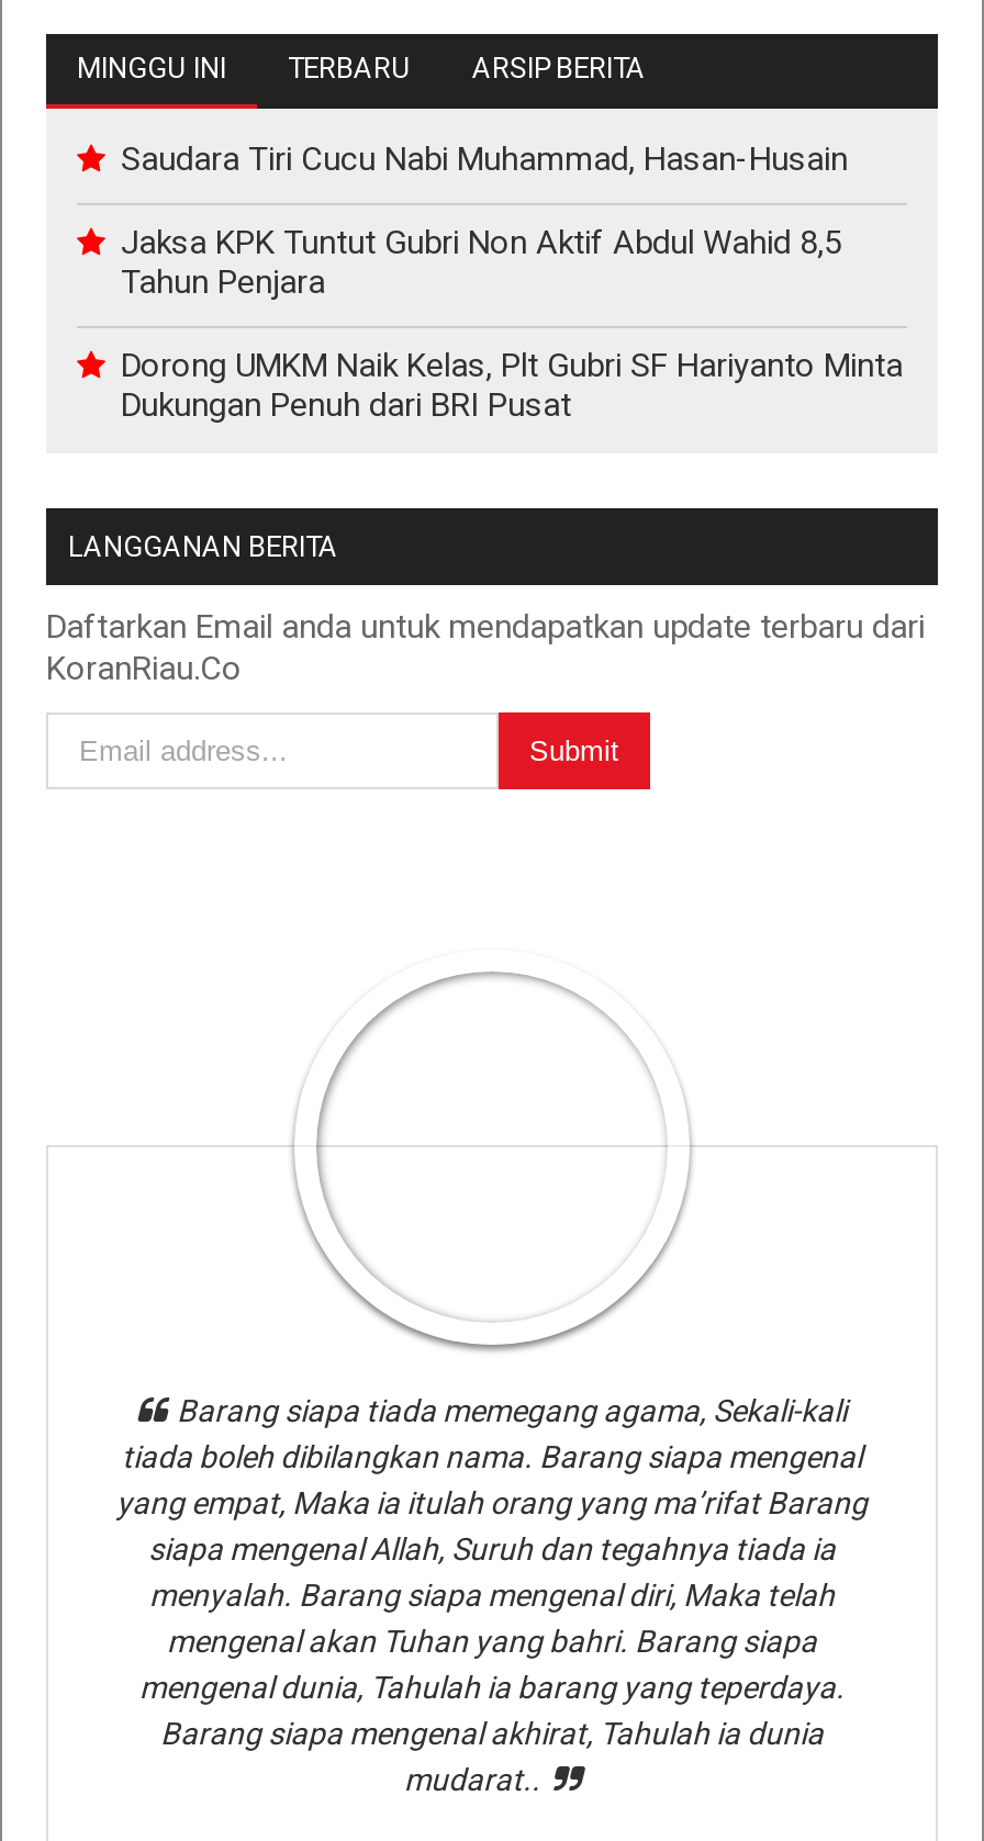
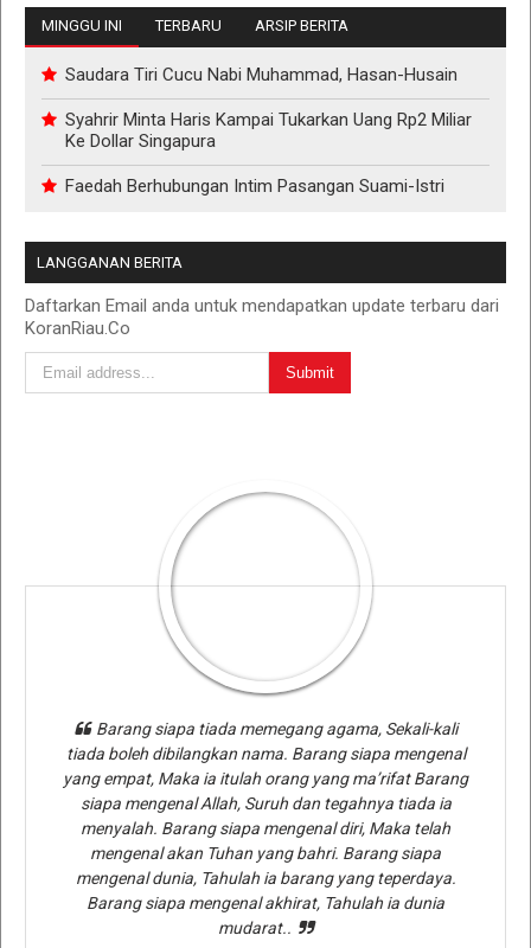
[121,223,841,302] Jaksa KPK Tuntut Gubri Non Aktif Abdul Wahid 8,5 | Tahun Penjara -> [65,109,472,152] Syahrir Minta Haris Kampai Tukarkan Uang Rp2 Miliar | Ke Dollar Singapura
[121,345,903,424] Dorong UMKM Naik Kelas, Plt Gubri SF Hariyanto Minta | Dukungan Penuh dari BRI Pusat -> [65,175,444,196] Faedah Berhubungan Intim Pasangan Suami-Istri

